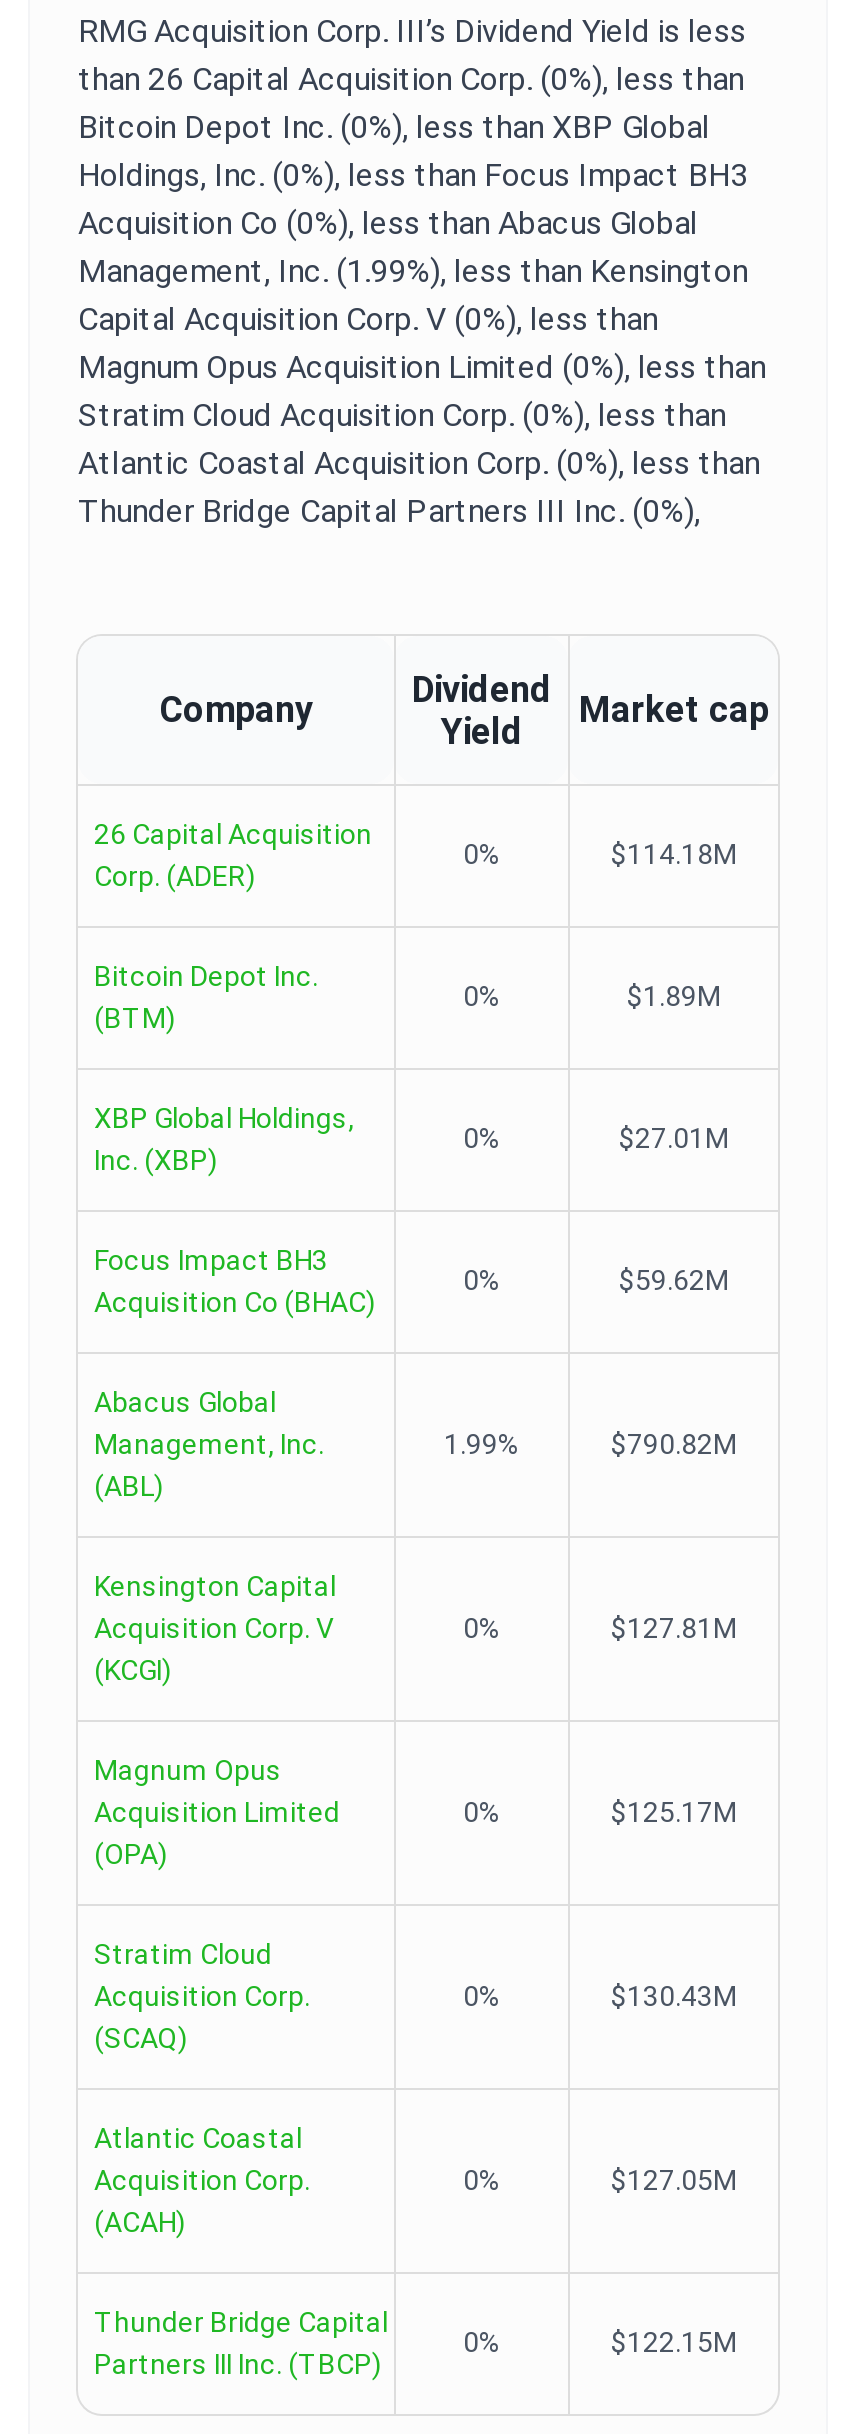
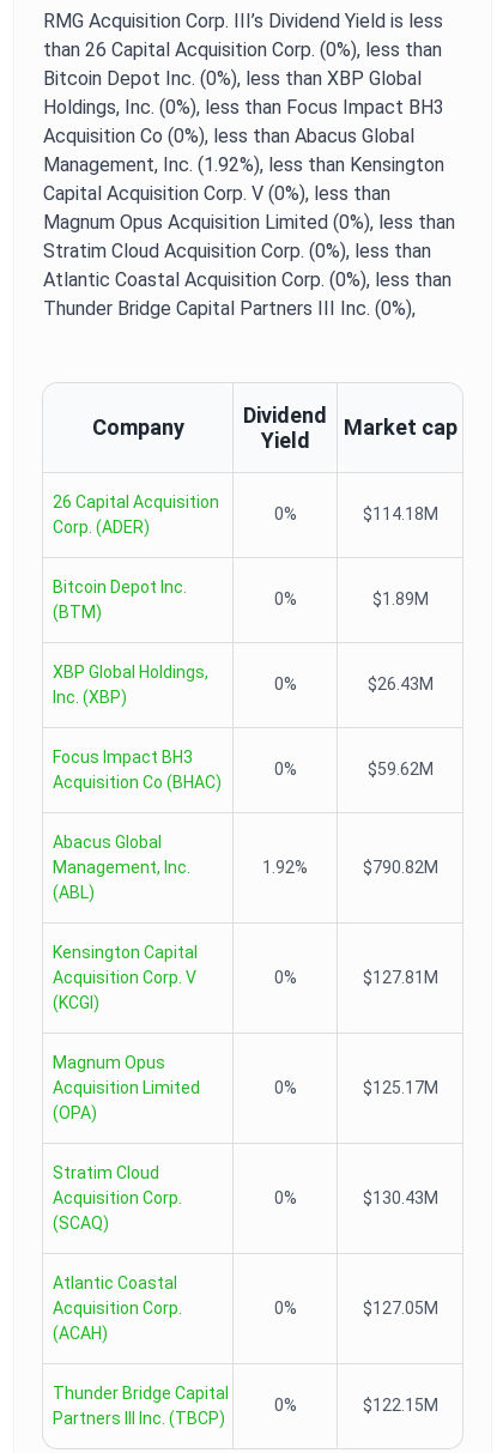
[78,252,748,290] Management, Inc. (1.99%), less than Kensington -> [43,153,444,176] Management, Inc. (1.92%), less than Kensington
[619,1122,729,1154] $27.01M -> [367,674,433,694] $26.43M
[444,1428,520,1460] 1.99% -> [262,858,308,877] 1.92%

